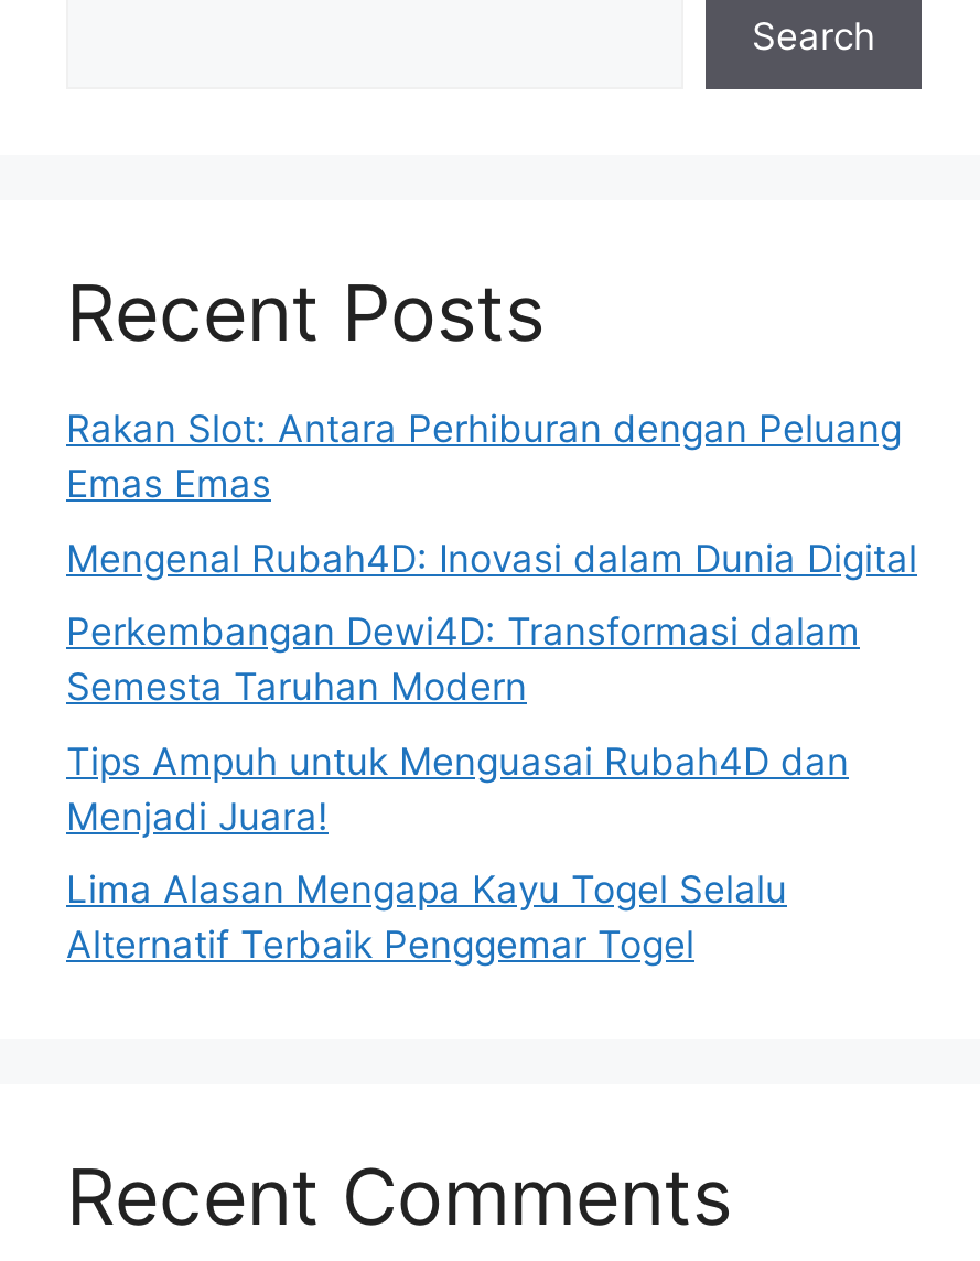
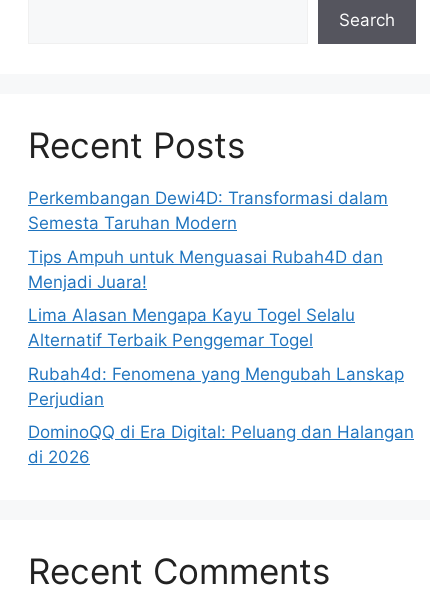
[66,407,917,580] Rakan Slot: Antara Perhiburan dengan Peluang | Emas Emas | Mengenal Rubah4D: Inovasi dalam Dunia Digital -> none
moved [66,610,860,967] -> [28,188,388,350]: Perkembangan Dewi4D: Transformasi dalam | Semesta Taruhan Modern | Tips Ampuh untuk Menguasai Rubah4D dan | Menjadi Juara! | Lima Alasan Mengapa Kayu Togel Selalu | Alternatif Terbaik Penggemar Togel
none -> [28,363,414,467] Rubah4d: Fenomena yang Mengubah Lanskap | Perjudian | DominoQQ di Era Digital: Peluang dan Halangan | di 2026

